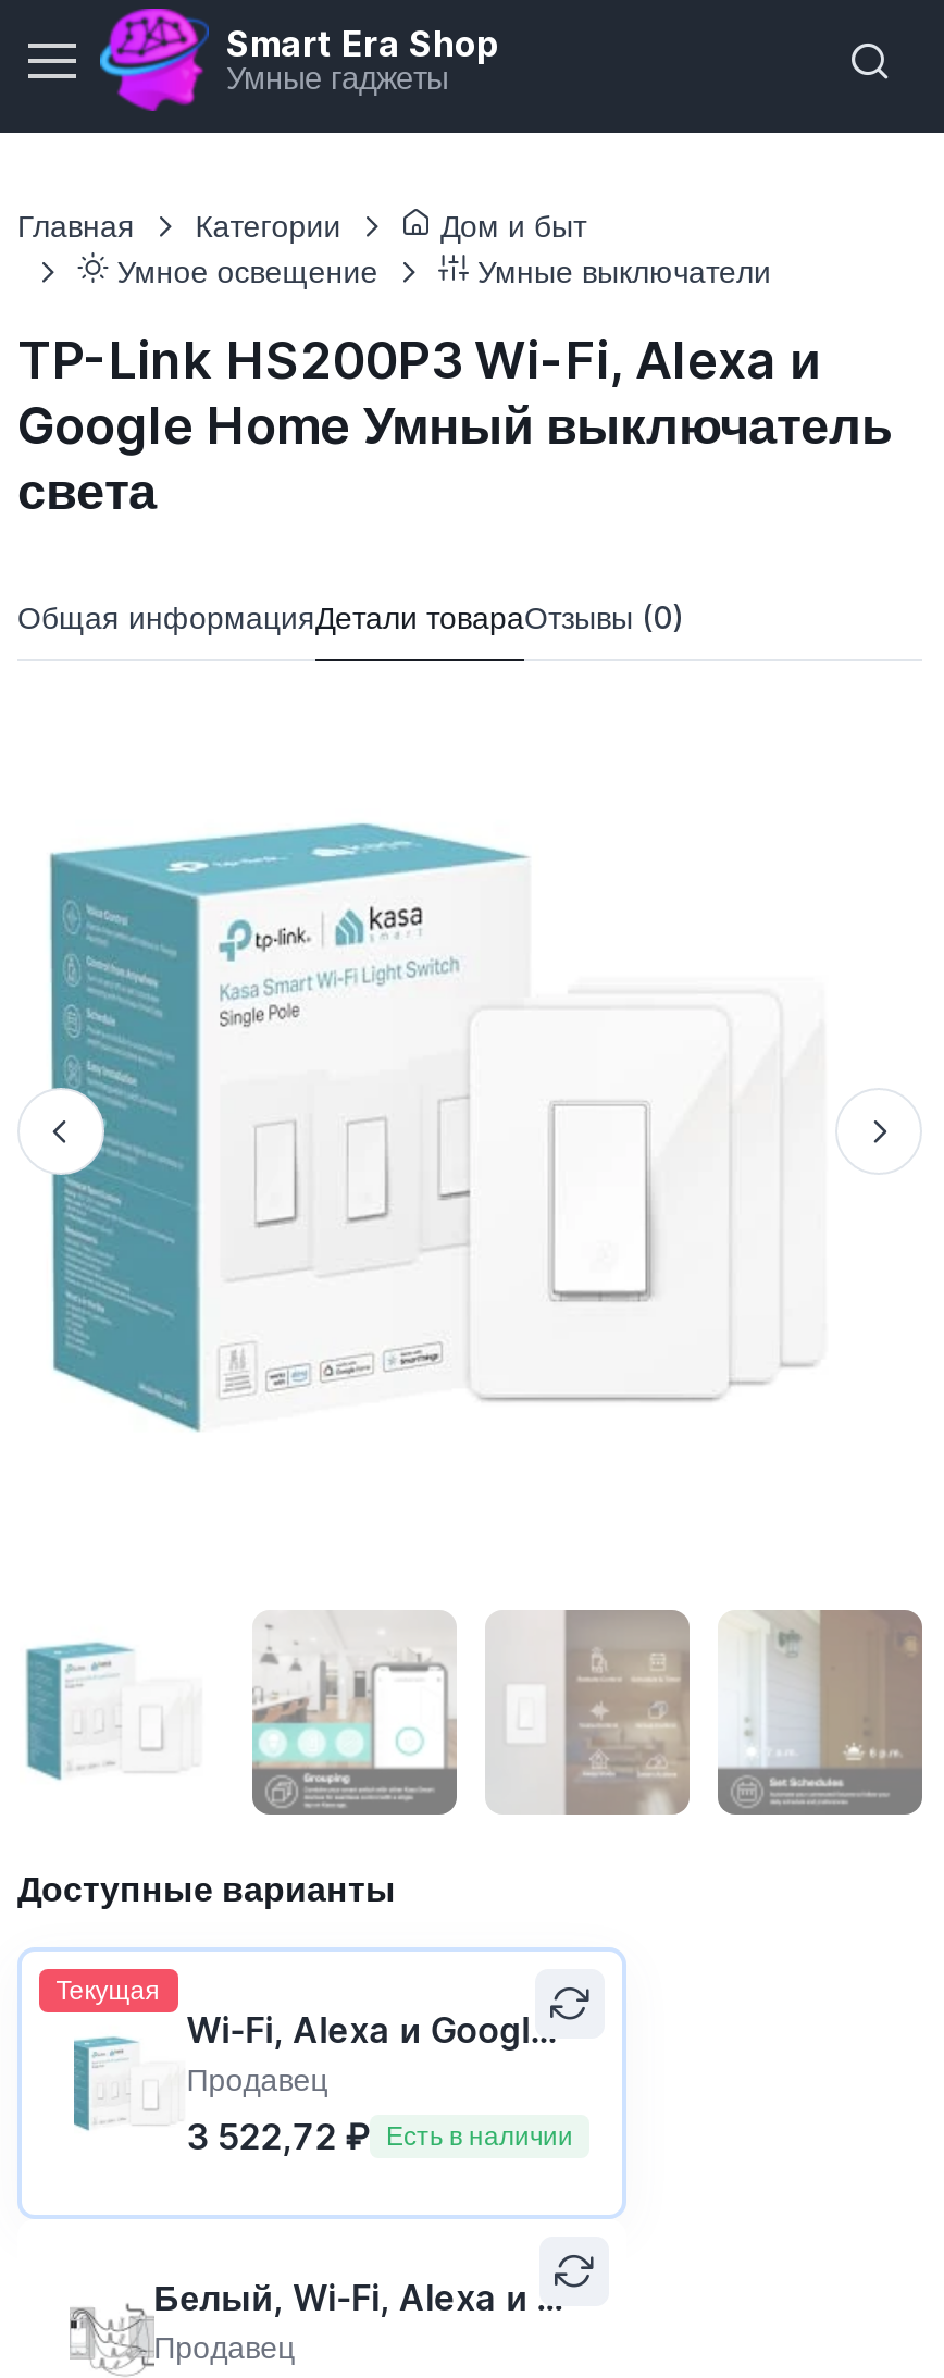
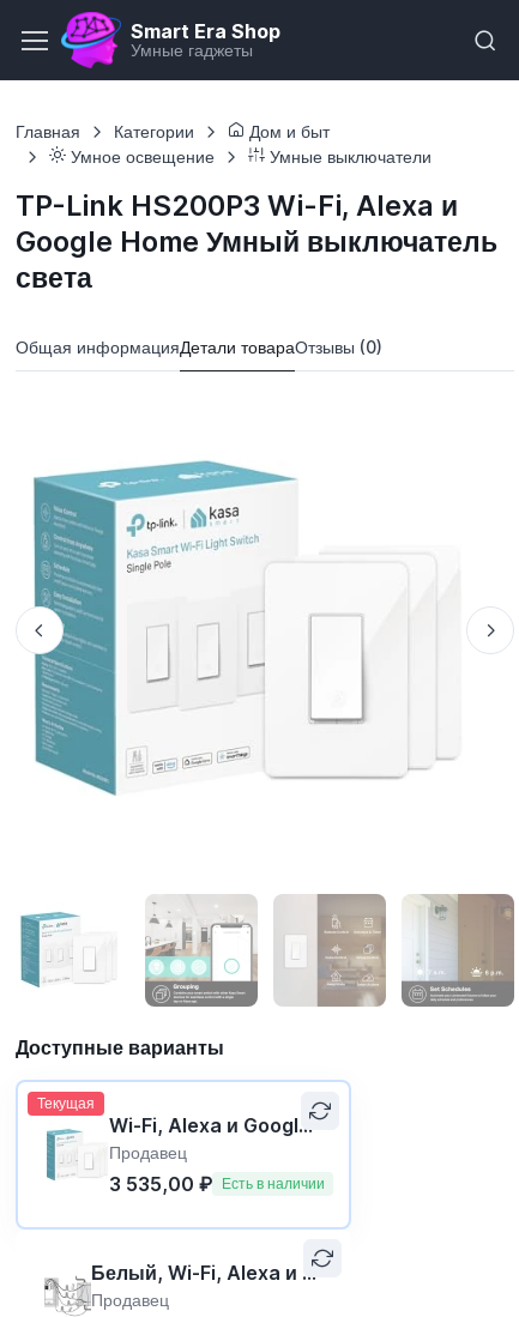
[187,2115,573,2158] 3 522,72 ₽ Есть в наличии -> [109,1172,324,1196] 3 535,00 ₽ Есть в наличии

